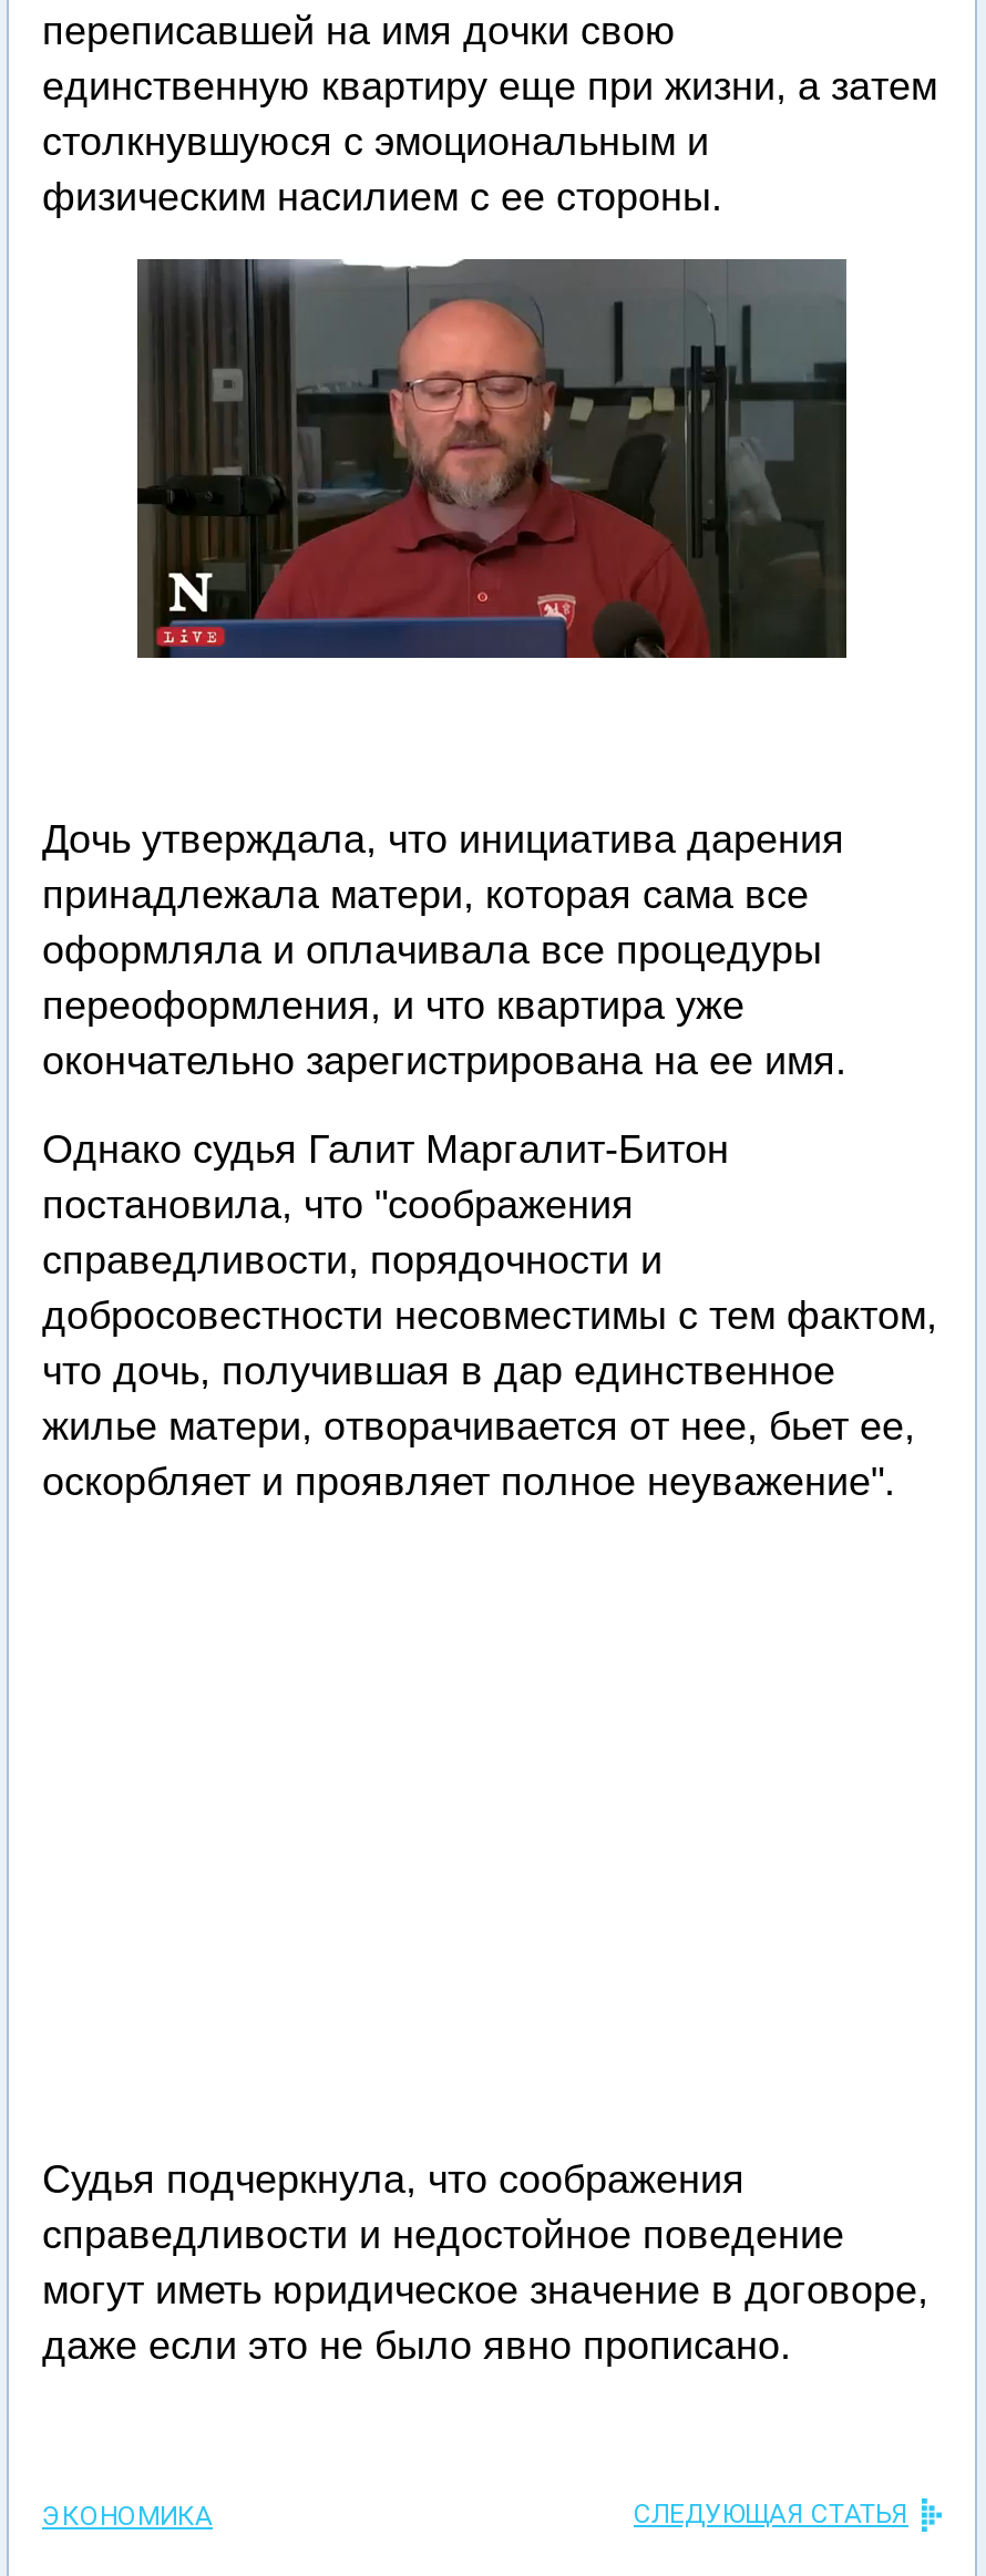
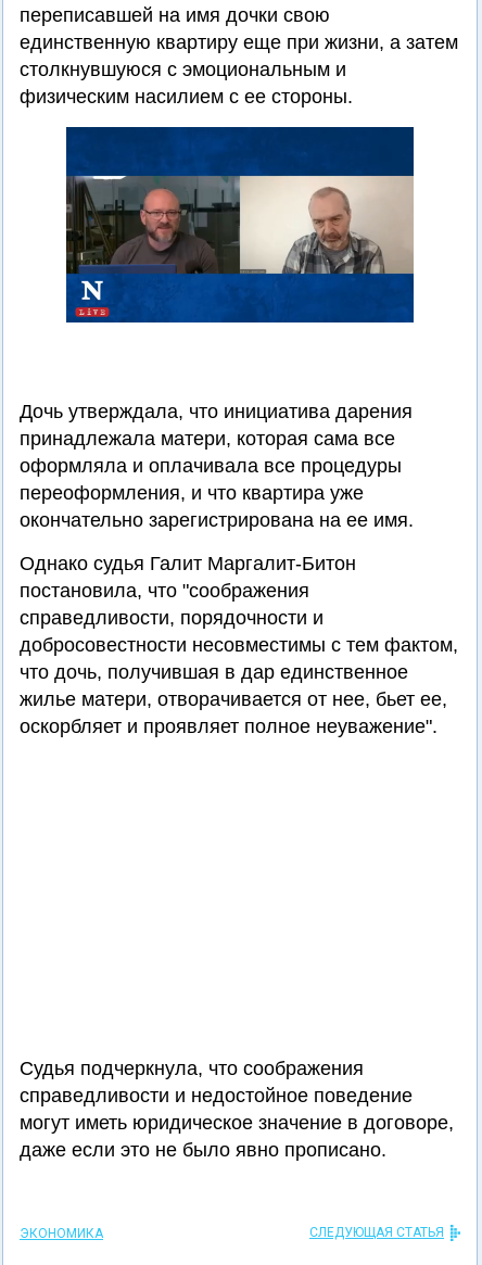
[137,257,849,660] [image] -> [66,126,415,324] [image]

